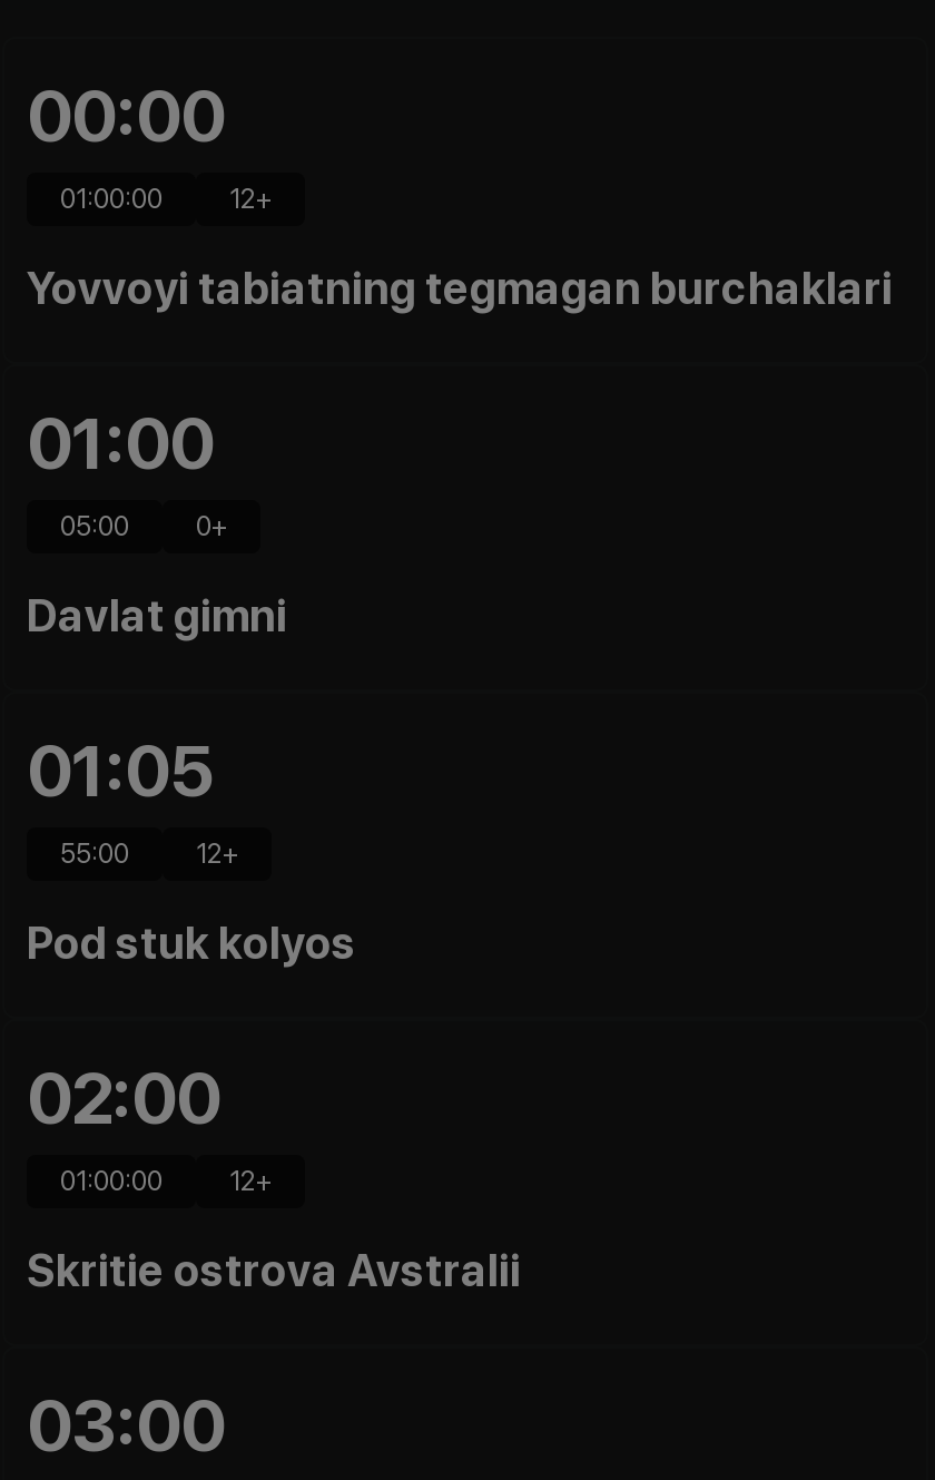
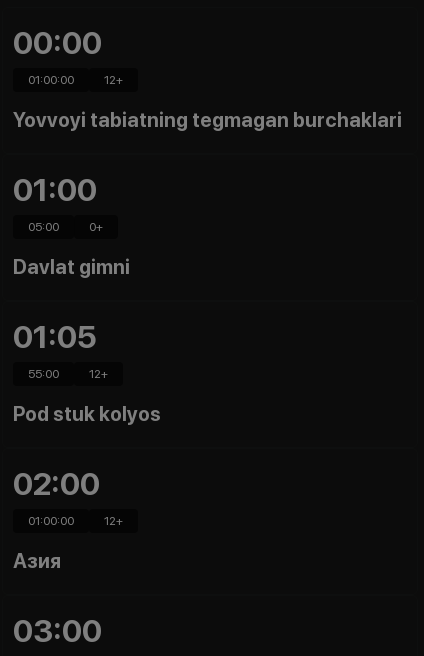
[27,1244,521,1297] Skritie ostrova Avstralii -> [13,549,61,573] Азия

